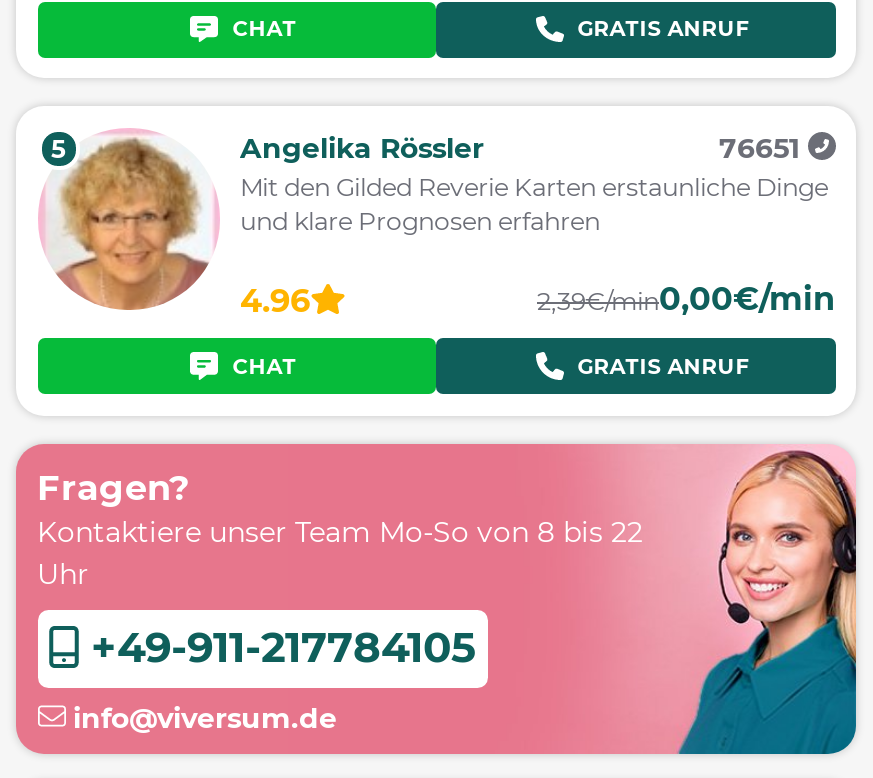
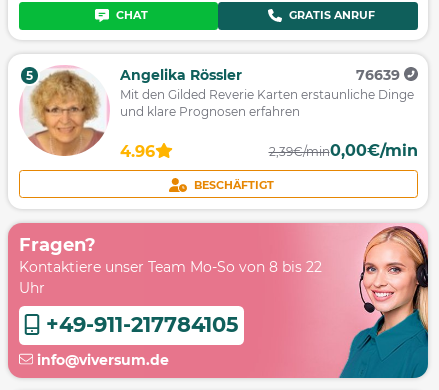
[719,129,807,165] 76651 -> [355,65,403,83] 76639
[232,354,749,380] CHAT | GRATIS ANRUF -> [194,179,274,192] BESCHÄFTIGT

